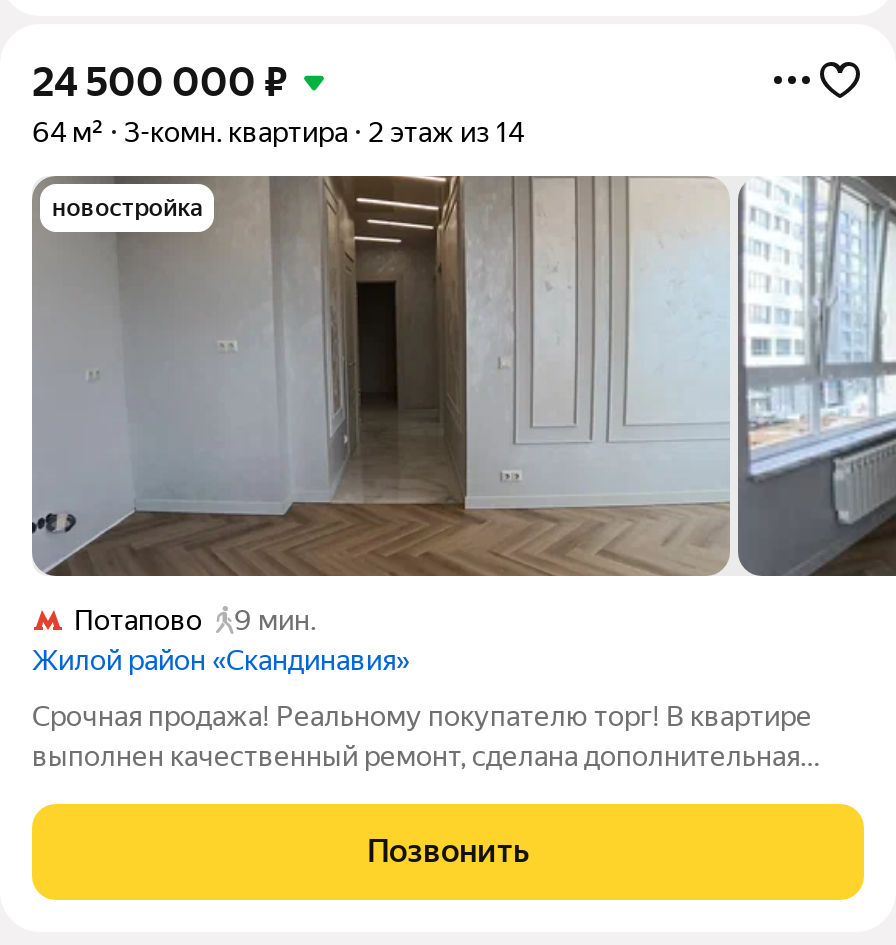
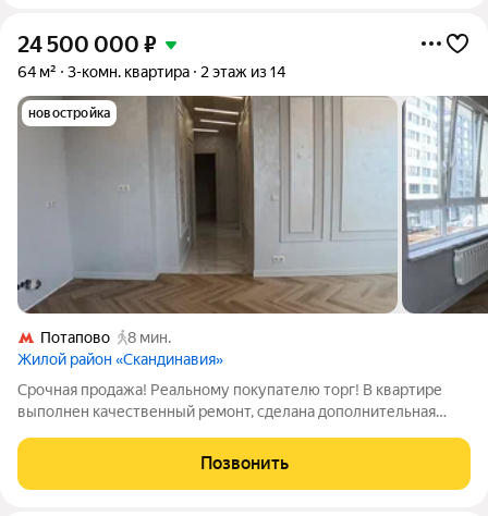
[74,604,316,636] Потапово 9 мин. -> [40,329,171,346] Потапово 8 мин.

